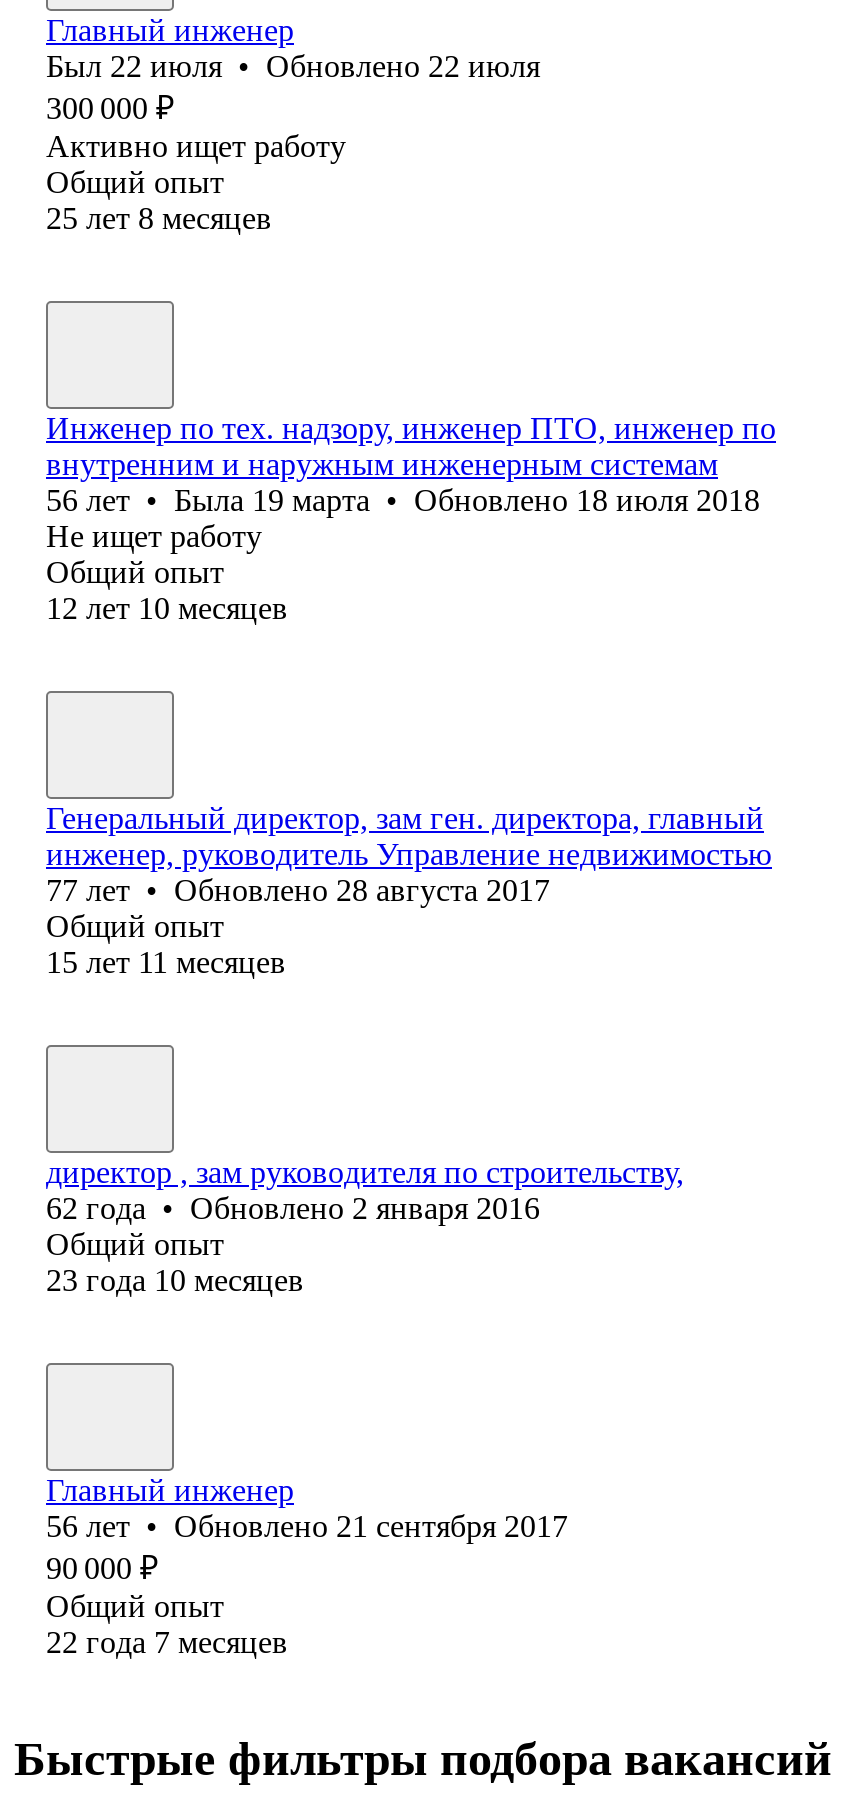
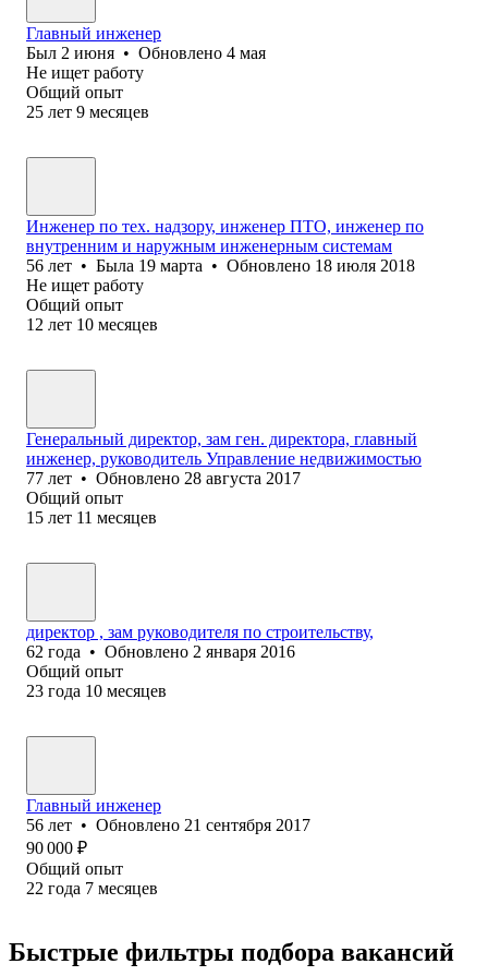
[46,49,540,163] Был 22 июля • Обновлено 22 июля | 300 000 ₽ | Активно ищет работу -> [26,44,266,82] Был 2 июня • Обновлено 4 мая | Не ищет работу
[46,201,272,235] 25 лет 8 месяцев -> [26,102,149,121] 25 лет 9 месяцев

